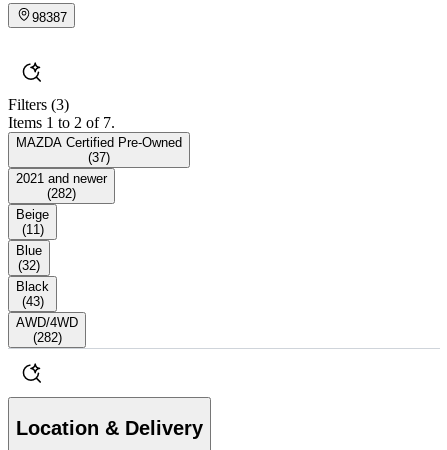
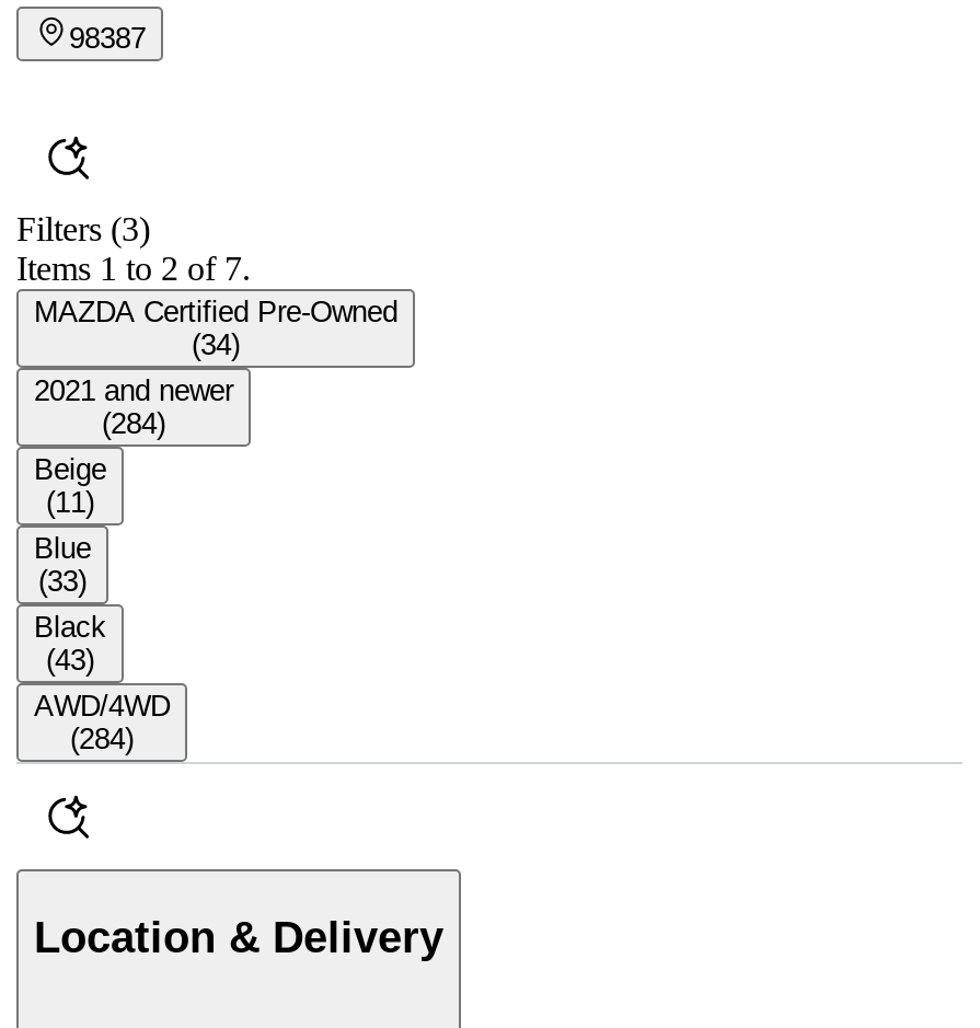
[88,150,110,165] (37) -> [192,328,240,361] (34)
[47,186,76,201] (282) -> [102,407,165,440] (284)
[18,258,40,273] (32) -> [38,565,87,598] (33)
[32,330,61,345] (282) -> [70,722,134,755] (284)

